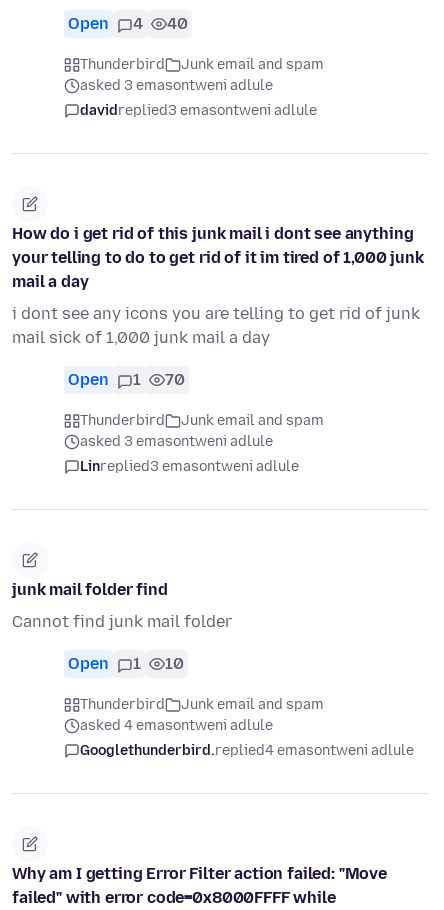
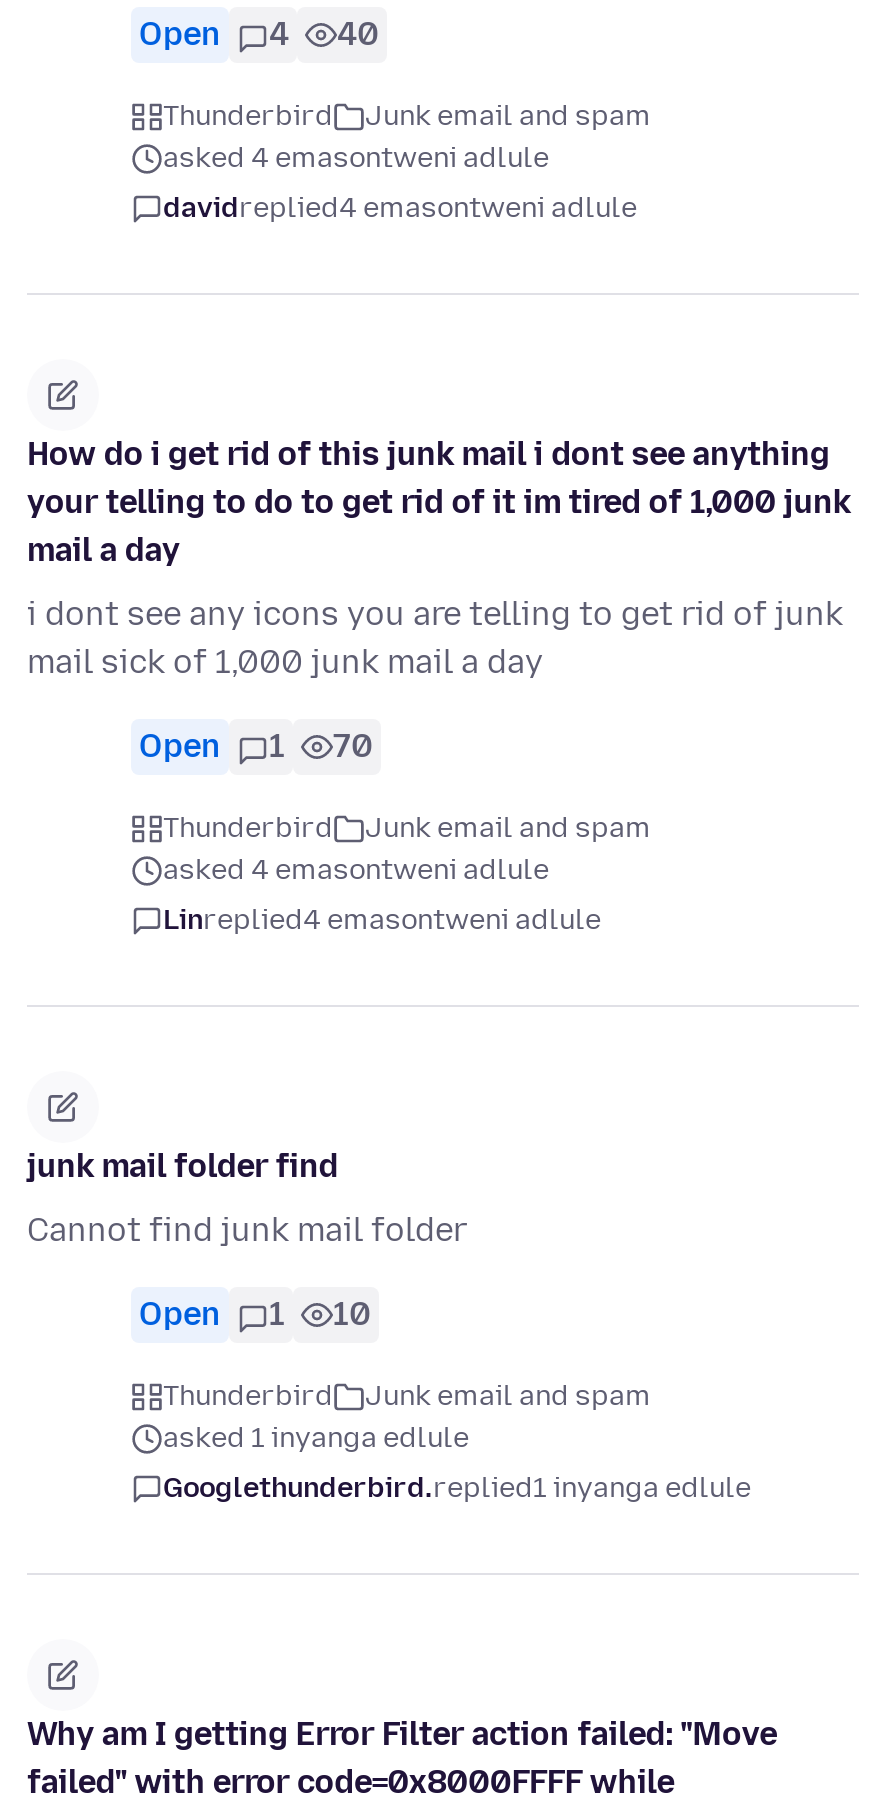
[80,77,273,94] asked 3 emasontweni adlule -> [163,142,549,176] asked 4 emasontweni adlule
[80,102,317,119] davidreplied3 emasontweni adlule -> [163,192,637,226] davidreplied4 emasontweni adlule
[80,433,273,450] asked 3 emasontweni adlule -> [163,854,549,888] asked 4 emasontweni adlule
[80,458,299,475] Linreplied3 emasontweni adlule -> [163,904,601,938] Linreplied4 emasontweni adlule
[80,717,273,734] asked 4 emasontweni adlule -> [163,1422,469,1456] asked 1 inyanga edlule
[80,742,414,759] Googlethunderbird.replied4 emasontweni adlule -> [163,1472,751,1506] Googlethunderbird.replied1 inyanga edlule

